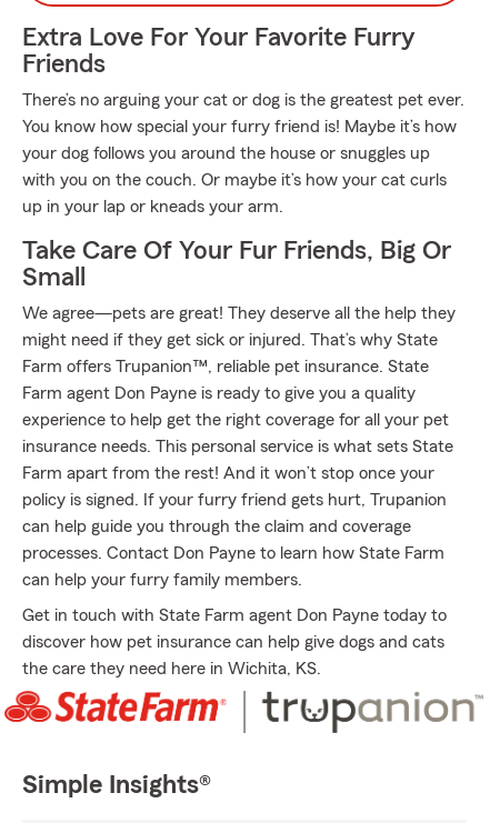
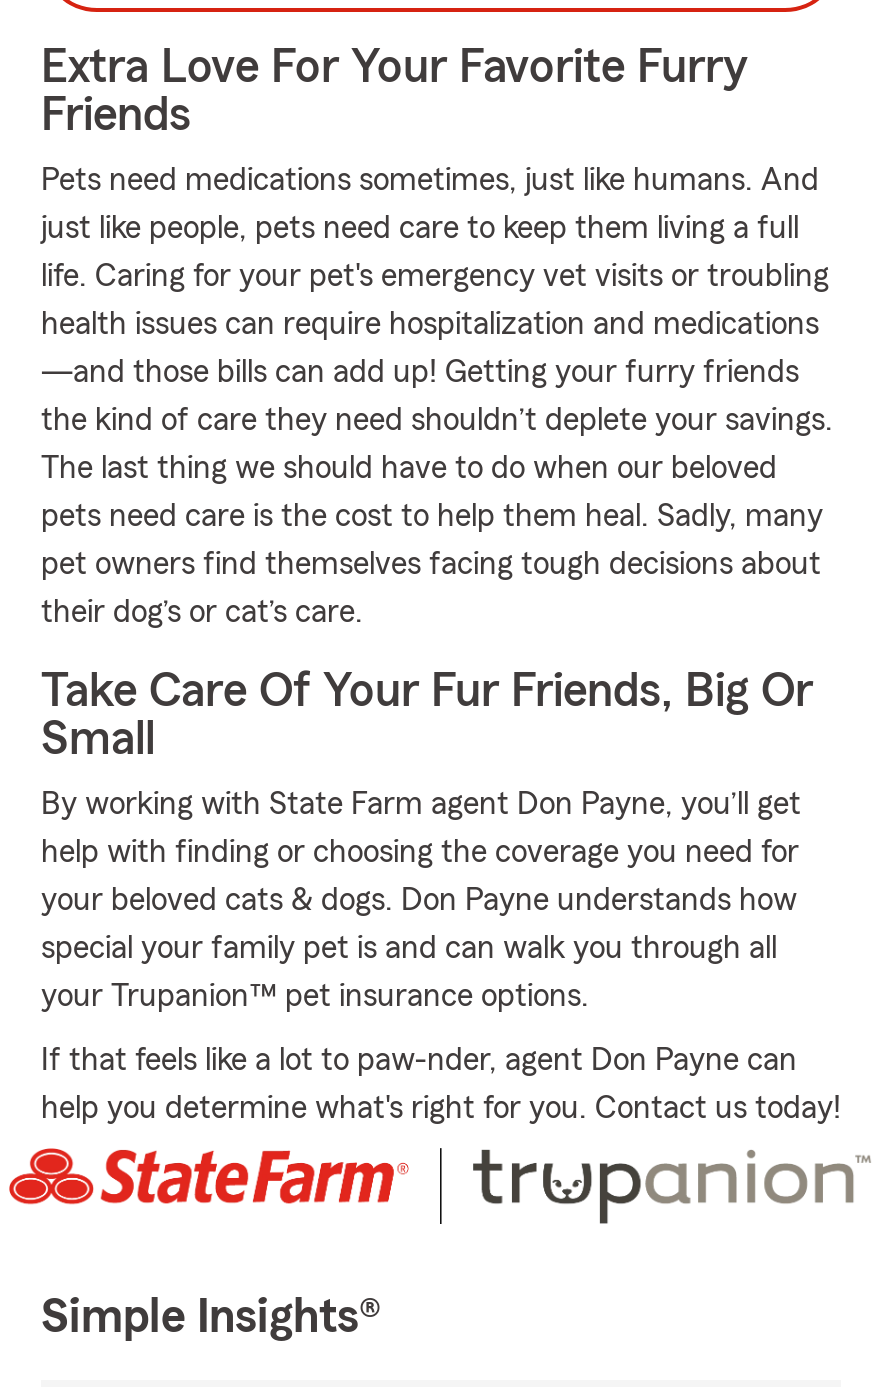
[22,91,464,215] There’s no arguing your cat or dog is the greatest pet ever. | You know how special your furry friend is! Maybe it’s how | your dog follows you around the house or snuggles up | with you on the couch. Or maybe it’s how your cat curls | up in your lap or kneads your arm. -> [41,164,833,628] Pets need medications sometimes, just like humans. And | just like people, pets need care to keep them living a full | life. Caring for your pet's emergency vet visits or troubling | health issues can require hospitalization and medications | —and those bills can add up! Getting your furry friends | the kind of care they need shouldn’t deplete your savings. | The last thing we should have to do when our beloved | pets need care is the cost to help them heal. Sadly, many | pet owners find themselves facing tough decisions about | their dog’s or cat’s care.
moved [22,238,451,291] -> [41,668,813,764]: Take Care Of Your Fur Friends, Big Or | Small
[22,304,456,678] We agree—pets are great! They deserve all the help they | might need if they get sick or injured. That’s why State | Farm offers Trupanion™, reliable pet insurance. State | Farm agent Don Payne is ready to give you a quality | experience to help get the right coverage for all your pet | insurance needs. This personal service is what sets State | Farm apart from the rest! And it won’t stop once your | policy is signed. If your furry friend gets hurt, Trupanion | can help guide you through the claim and coverage | processes. Contact Don Payne to learn how State Farm | can help your furry family members. | Get in touch with State Farm agent Don Payne today to | discover how pet insurance can help give dogs and cats | the care they need here in Wichita, KS. -> [41,788,841,1124] By working with State Farm agent Don Payne, you’ll get | help with finding or choosing the coverage you need for | your beloved cats & dogs. Don Payne understands how | special your family pet is and can walk you through all | your Trupanion™ pet insurance options. | If that feels like a lot to paw-nder, agent Don Payne can | help you determine what's right for you. Contact us today!

